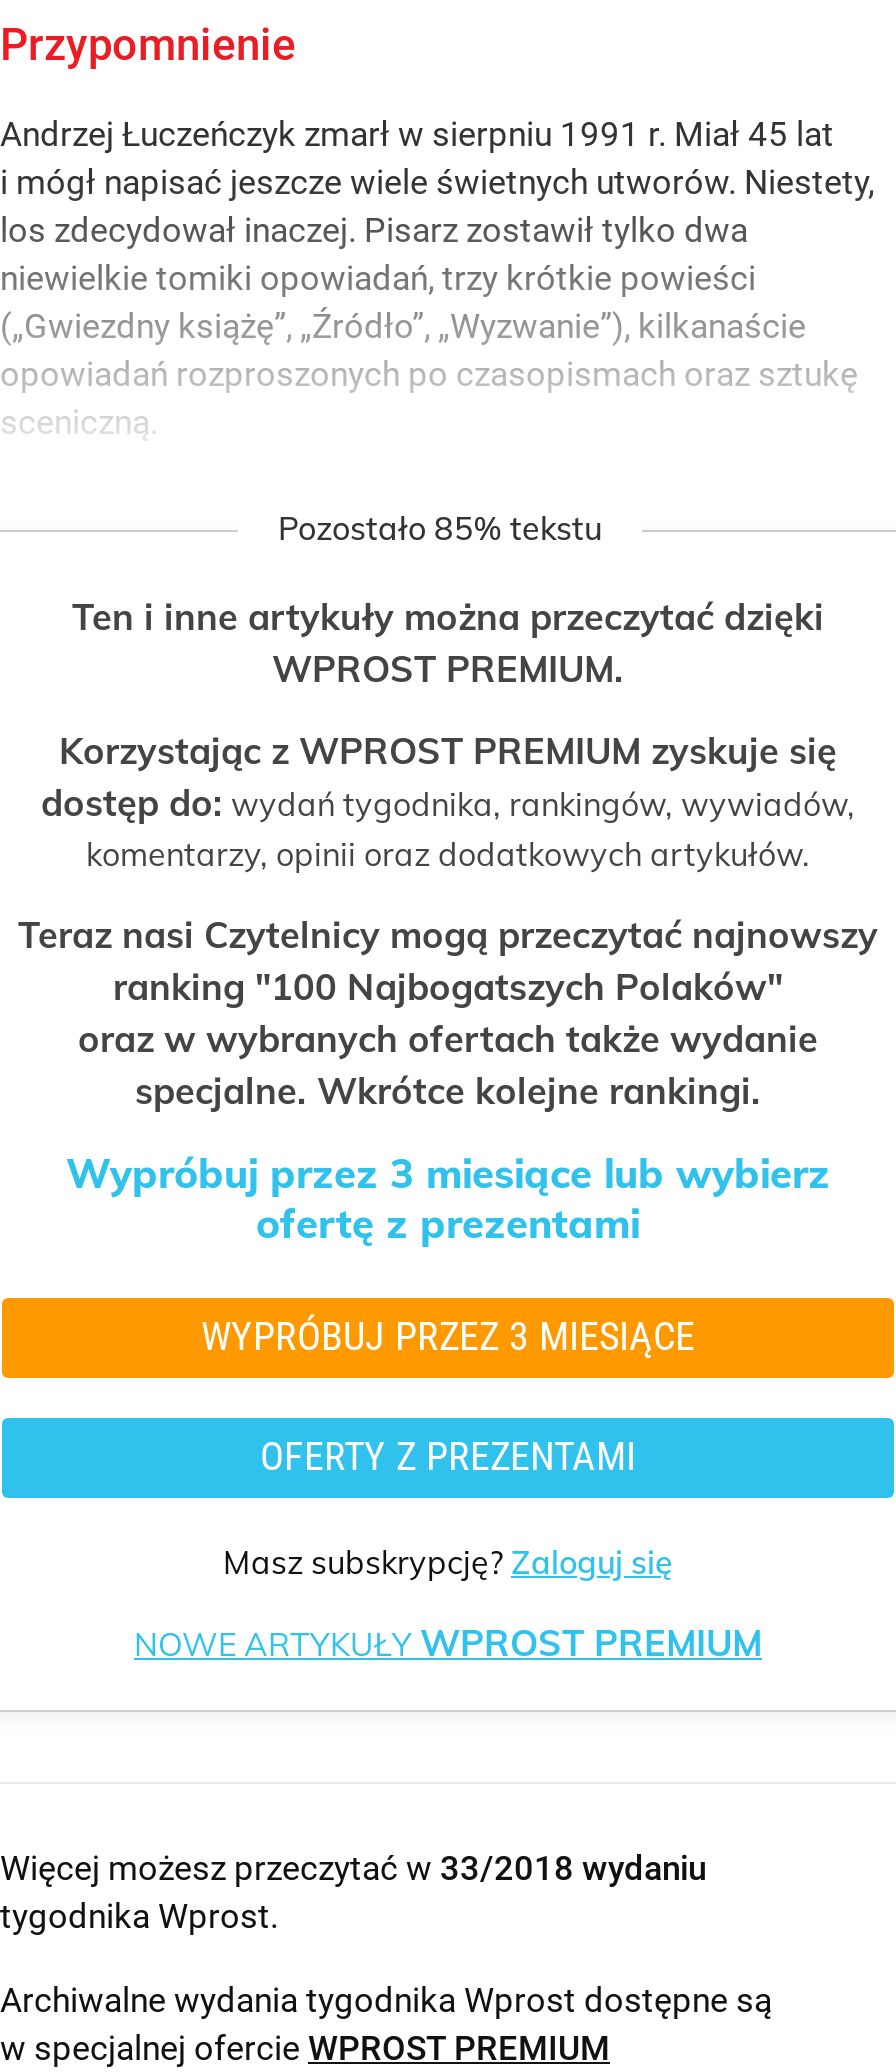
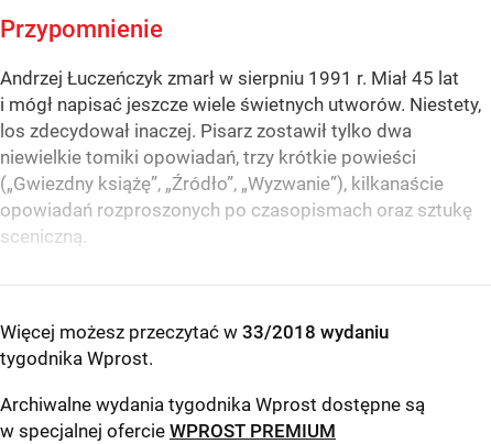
[18,507,878,1665] Pozostało 85% tekstu | Ten i inne artykuły można przeczytać dzięki | WPROST PREMIUM. | Korzystając z WPROST PREMIUM zyskuje się | dostęp do: wydań tygodnika, rankingów, wywiadów, | komentarzy, opinii oraz dodatkowych artykułów. | Teraz nasi Czytelnicy mogą przeczytać najnowszy | ranking "100 Najbogatszych Polaków" | oraz w wybranych ofertach także wydanie | specjalne. Wkrótce kolejne rankingi. | Wypróbuj przez 3 miesiące lub wybierz | ofertę z prezentami | WYPRÓBUJ PRZEZ 3 MIESIĄCE | OFERTY Z PREZENTAMI | Masz subskrypcję? Zaloguj się | NOWE ARTYKUŁY WPROST PREMIUM -> none

